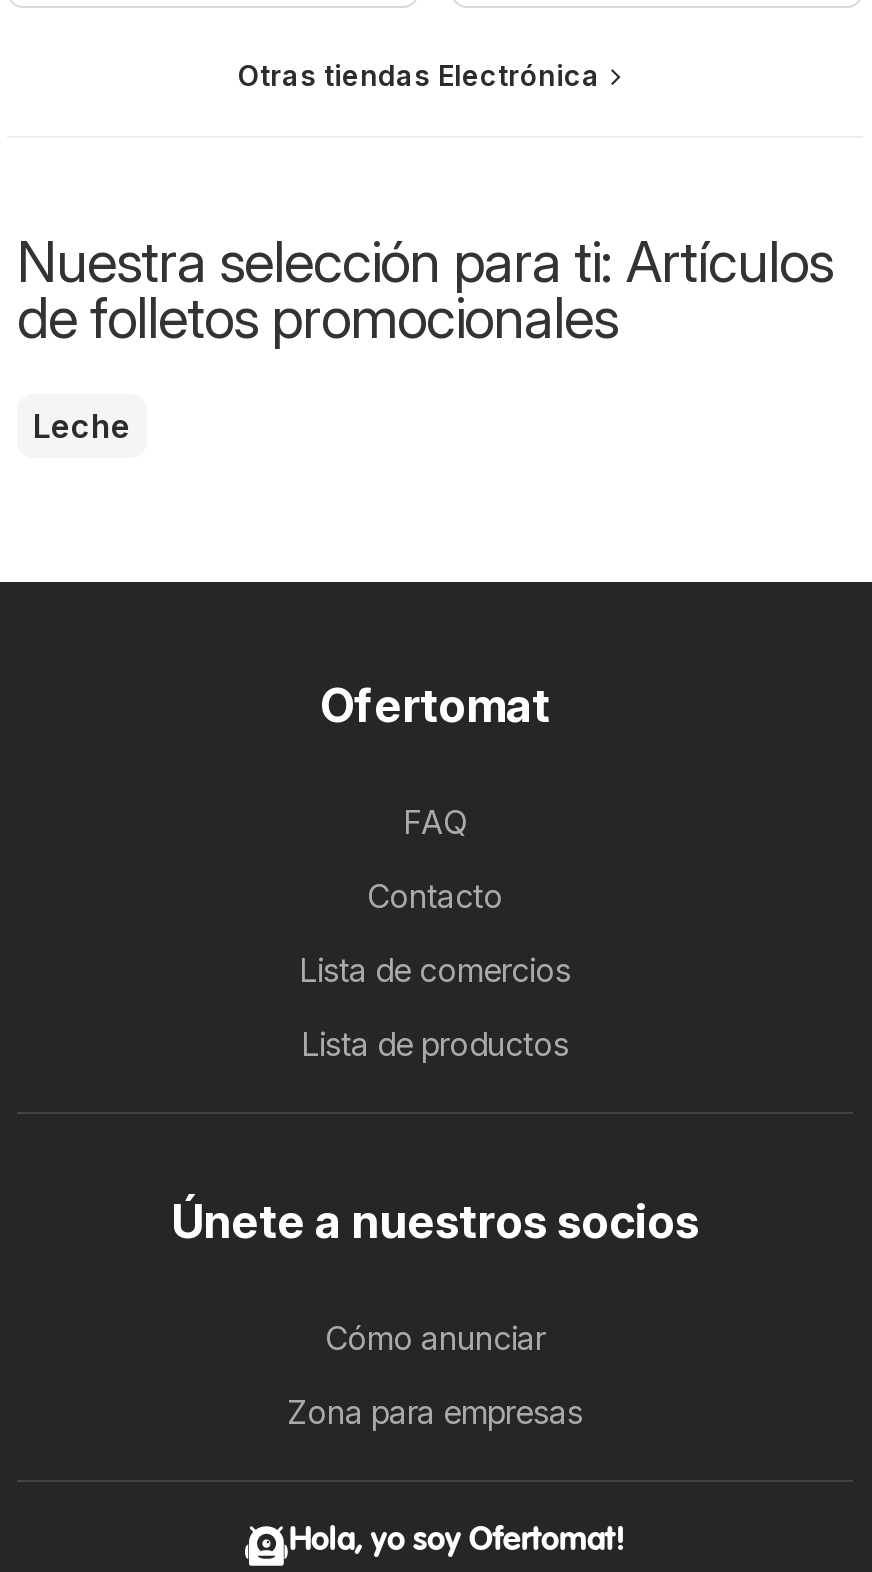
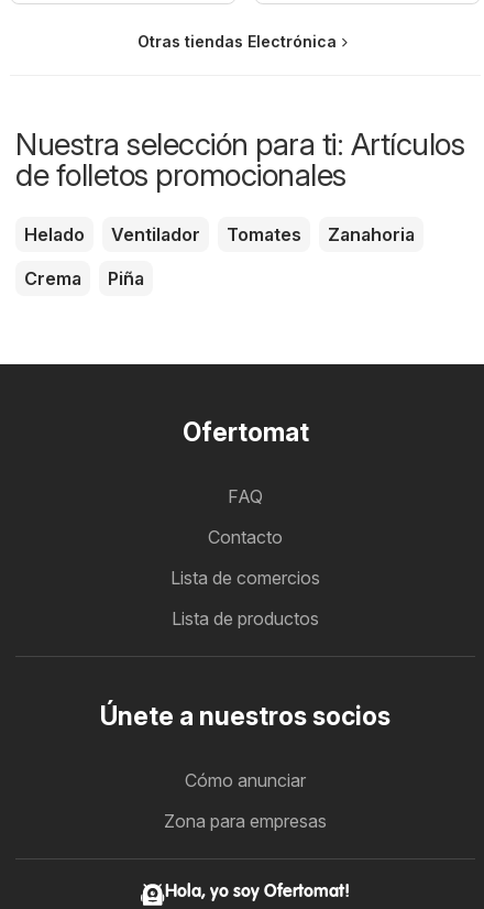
[33,407,131,447] Leche -> [24,224,415,290] Helado | Ventilador | Tomates | Zanahoria | Crema | Piña

